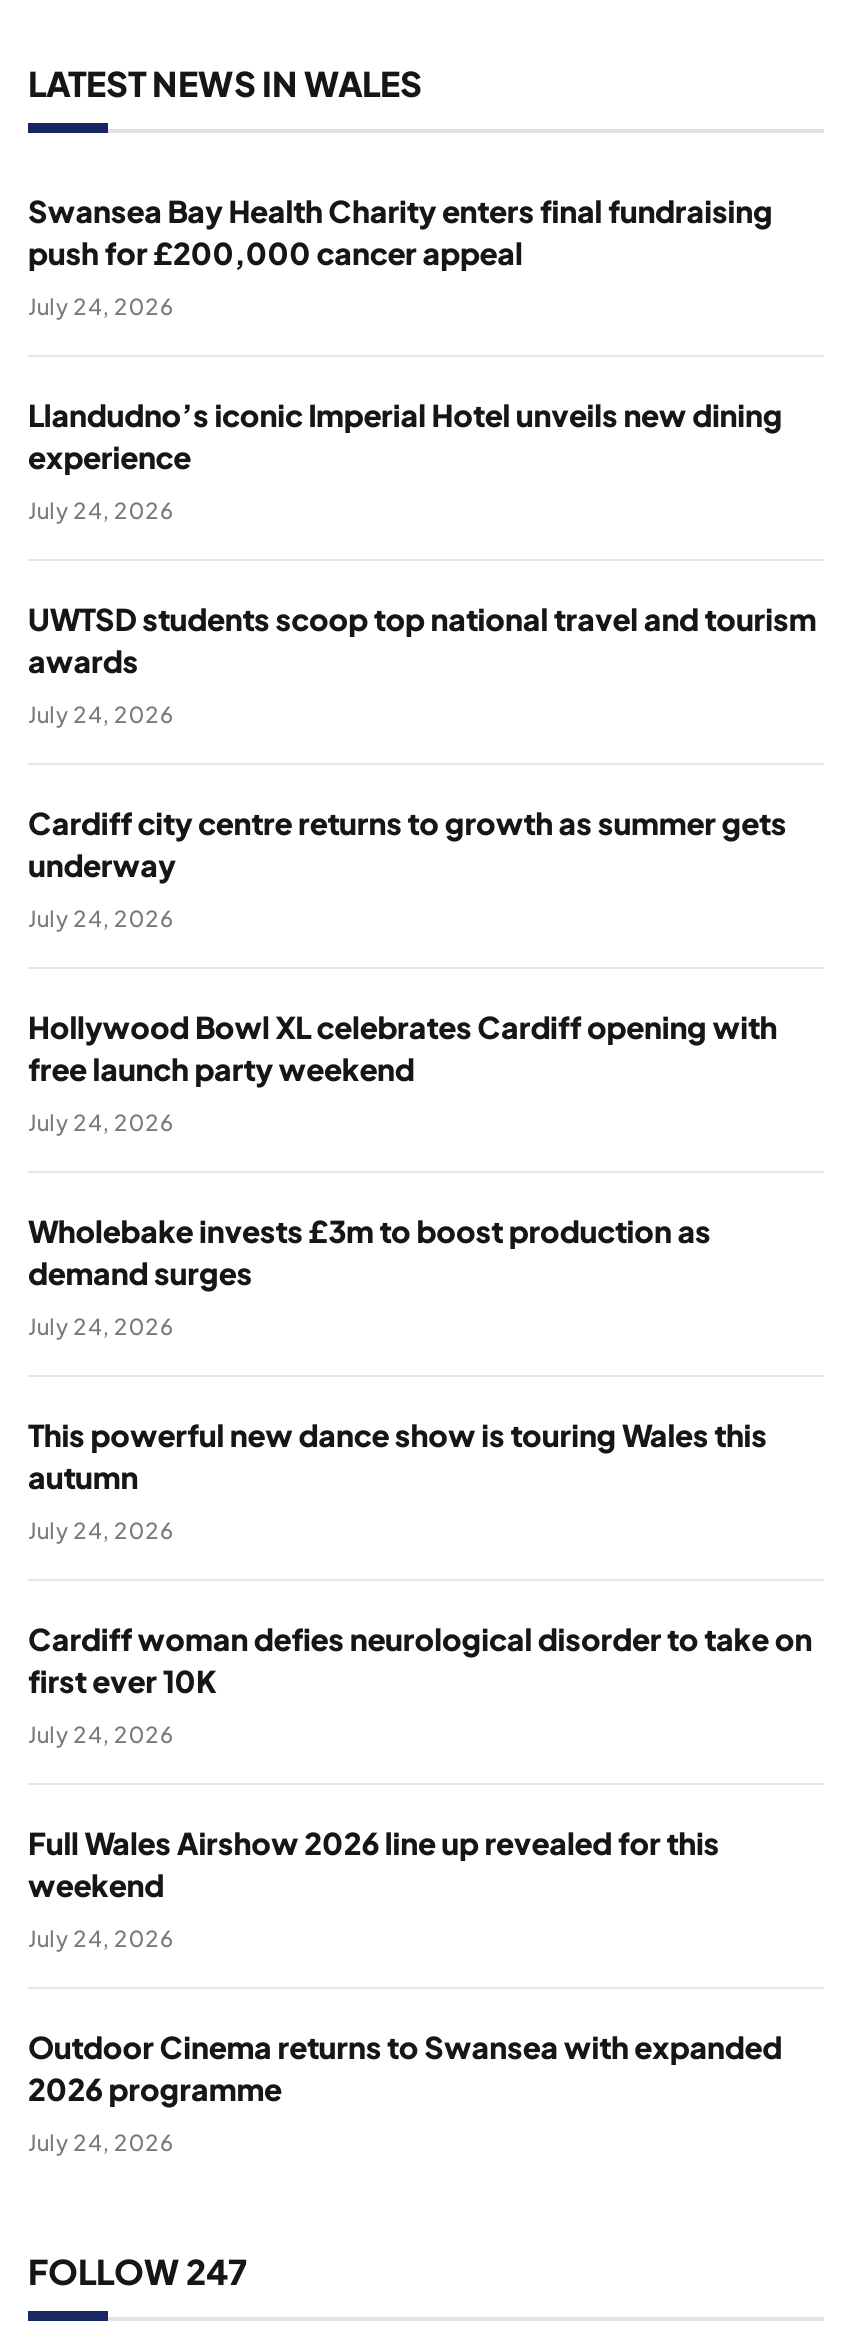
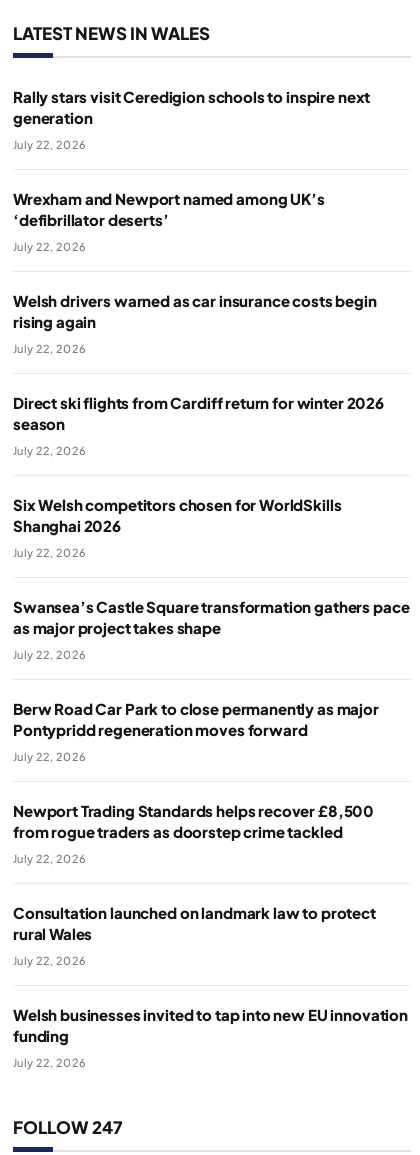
[28,191,773,271] Swansea Bay Health Charity enters final fundraising | push for £200,000 cancer appeal -> [13,87,370,127] Rally stars visit Ceredigion schools to inspire next | generation
[28,293,175,319] July 24, 2026 -> [13,138,86,151] July 22, 2026
[28,395,782,475] Llandudno’s iconic Imperial Hotel unveils new dining | experience -> [13,189,325,229] Wrexham and Newport named among UK’s | ‘defibrillator deserts’
[28,497,175,523] July 24, 2026 -> [13,240,86,253] July 22, 2026
[28,599,816,679] UWTSD students scoop top national travel and tourism | awards -> [13,291,377,331] Welsh drivers warned as car insurance costs begin | rising again
[28,701,175,727] July 24, 2026 -> [13,342,86,355] July 22, 2026
[28,803,786,883] Cardiff city centre returns to growth as summer gets | underway -> [13,393,384,433] Direct ski flights from Cardiff return for winter 2026 | season
[28,905,175,931] July 24, 2026 -> [13,444,86,457] July 22, 2026
[28,1007,777,1087] Hollywood Bowl XL celebrates Cardiff opening with | free launch party weekend -> [13,495,341,535] Six Welsh competitors chosen for WorldSkills | Shanghai 2026
[28,1109,175,1135] July 24, 2026 -> [13,546,86,559] July 22, 2026
[28,1211,711,1291] Wholebake invests £3m to boost production as | demand surges -> [13,597,409,637] Swansea’s Castle Square transformation gathers pace | as major project takes shape
[28,1313,175,1339] July 24, 2026 -> [13,648,86,661] July 22, 2026
[28,1415,767,1495] This powerful new dance show is touring Wales this | autumn -> [13,699,379,739] Berw Road Car Park to close permanently as major | Pontypridd regeneration moves forward
[28,1517,175,1543] July 24, 2026 -> [13,750,86,763] July 22, 2026
[28,1619,812,1699] Cardiff woman defies neurological disorder to take on | first ever 10K -> [13,801,374,841] Newport Trading Standards helps recover £8,500 | from rogue traders as doorstep crime tackled
[28,1721,175,1747] July 24, 2026 -> [13,852,86,865] July 22, 2026
[28,1823,719,1903] Full Wales Airshow 2026 line up revealed for this | weekend -> [13,903,376,943] Consultation launched on landmark law to protect | rural Wales
[28,1925,175,1951] July 24, 2026 -> [13,954,86,967] July 22, 2026
[28,2027,782,2107] Outdoor Cinema returns to Swansea with expanded | 2026 programme -> [13,1005,408,1045] Welsh businesses invited to tap into new EU innovation | funding
[28,2129,175,2155] July 24, 2026 -> [13,1056,86,1069] July 22, 2026

